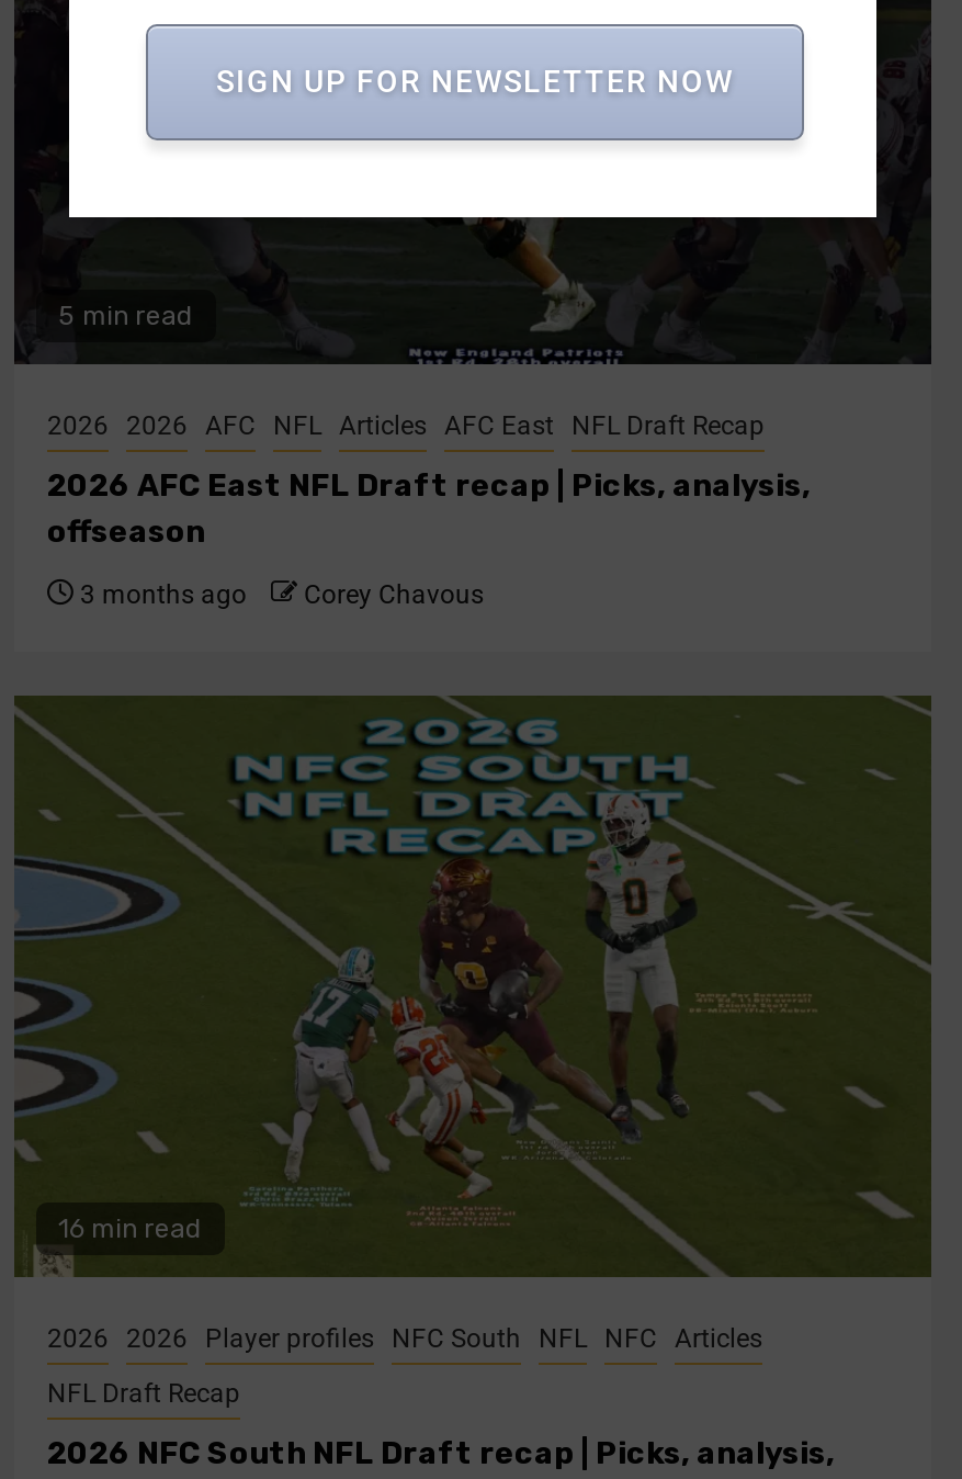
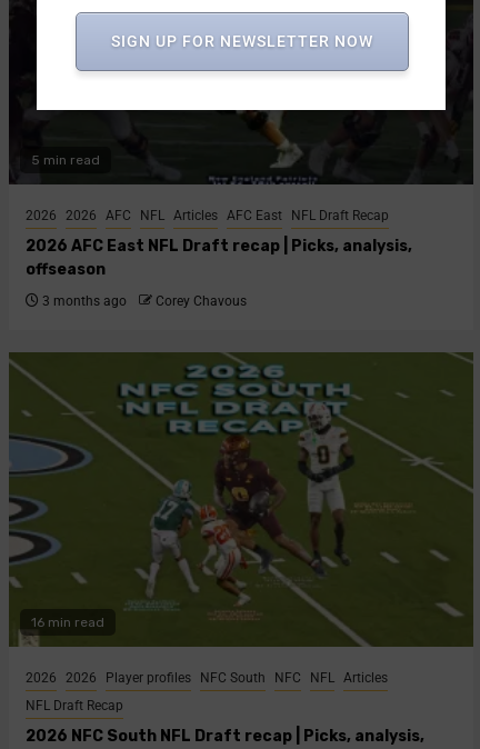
[47,1323,762,1354] 2026 2026 Player profiles NFC South NFL NFC Articles -> [26,670,388,686] 2026 2026 Player profiles NFC South NFC NFL Articles

